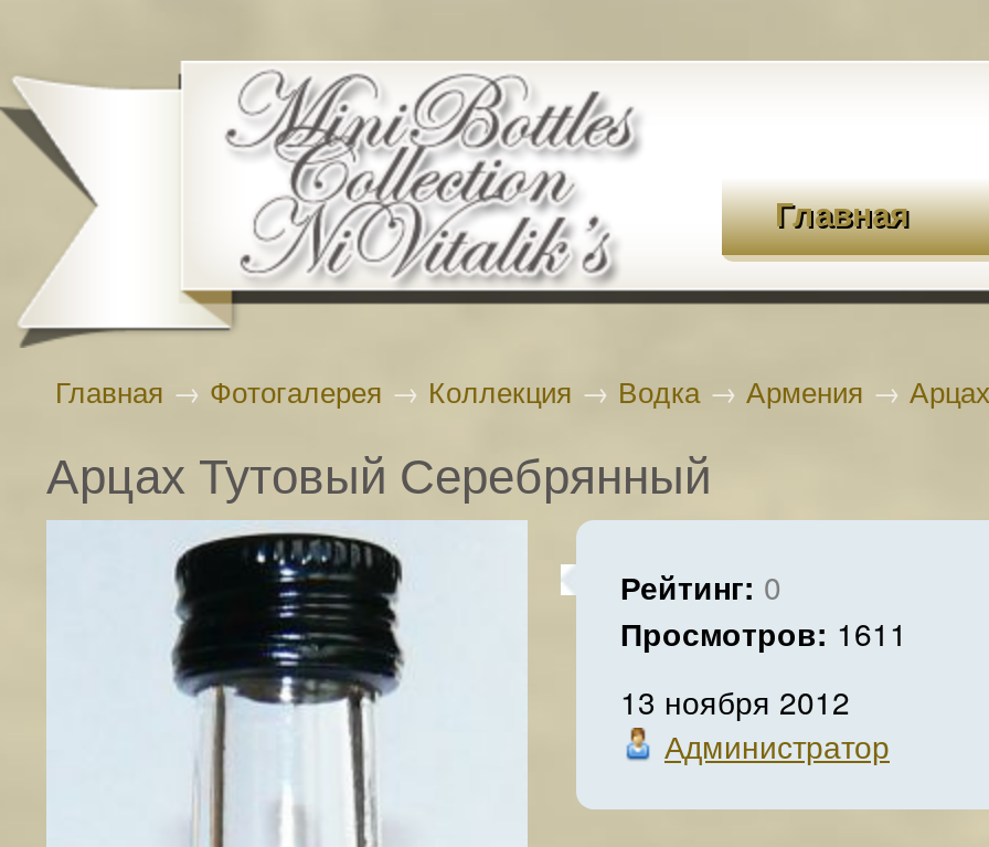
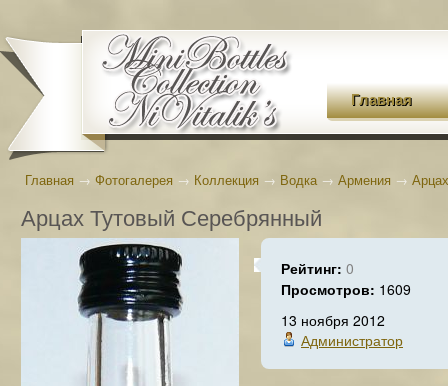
[620,611,907,655] Просмотров: 1611 -> [281,279,411,299] Просмотров: 1609

